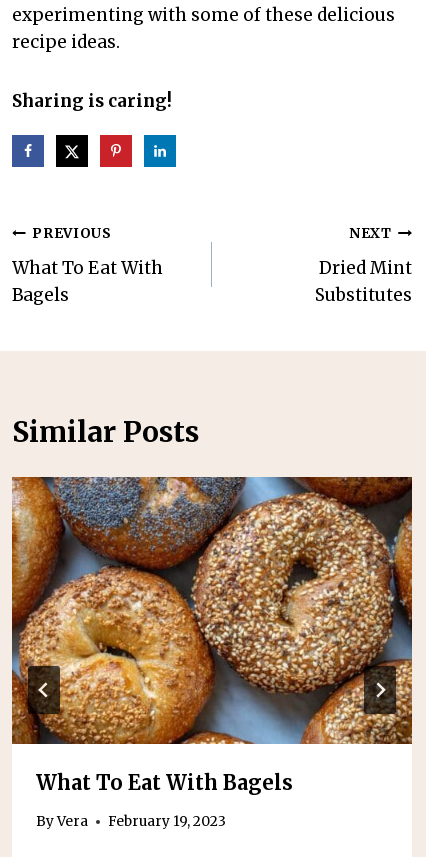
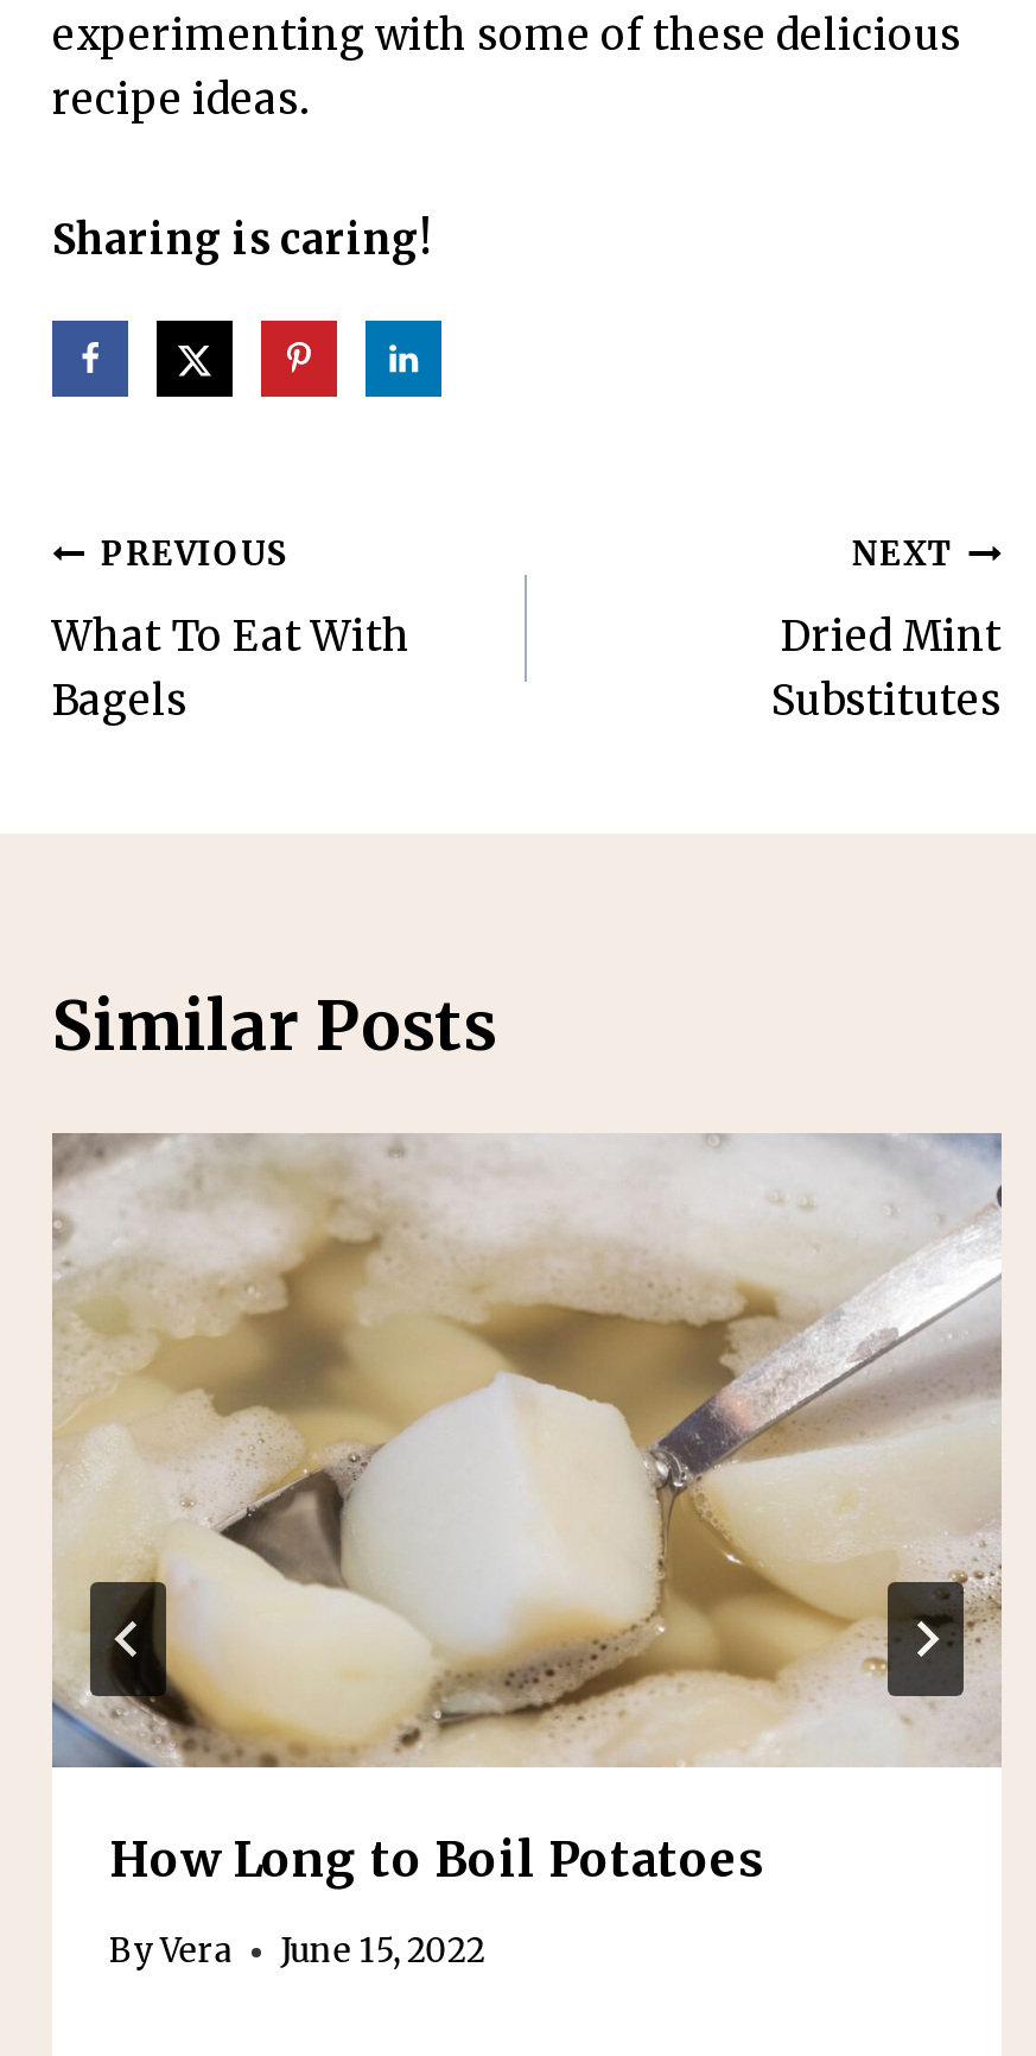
[11,476,413,795] [image] | What To Eat With Bagels -> [50,1133,1002,1888] [image] | How Long to Boil Potatoes
[36,813,226,830] By Vera February 19, 2023 -> [109,1932,485,1972] By Vera June 15, 2022

